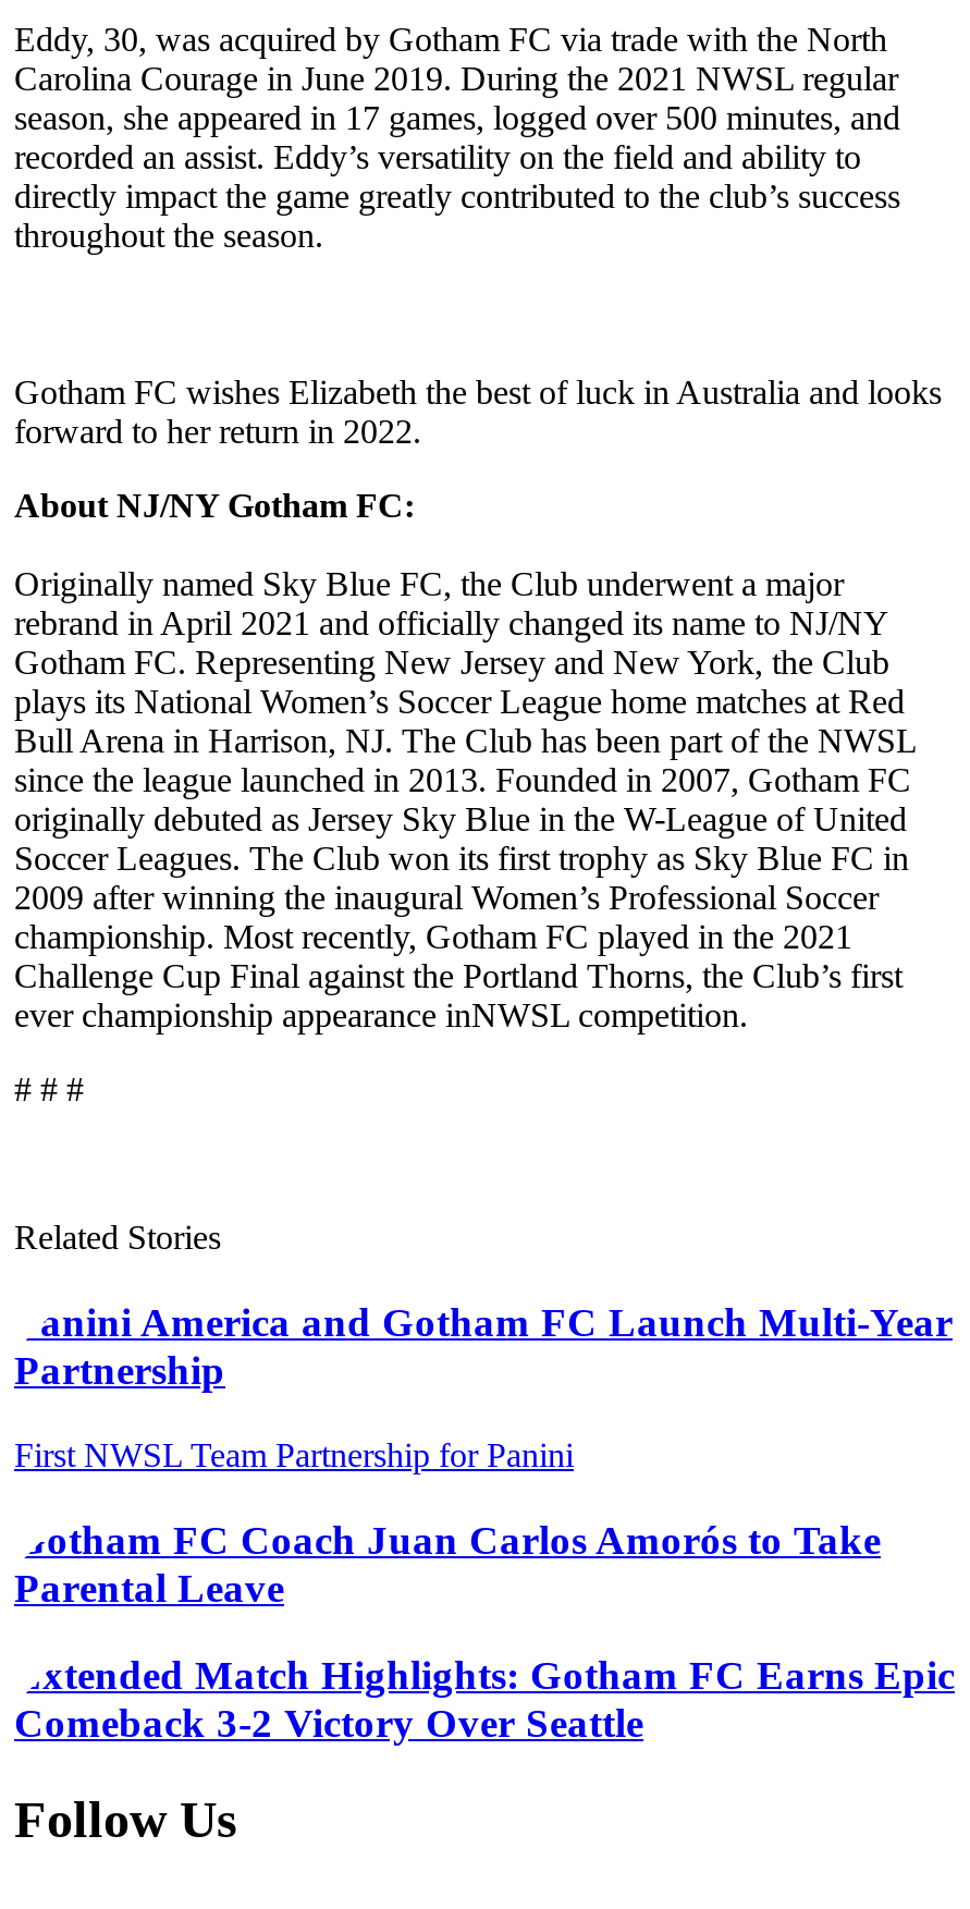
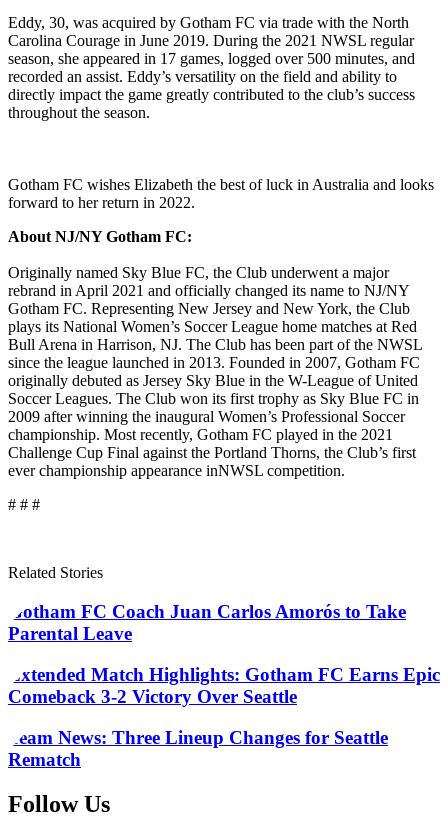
[14,1300,953,1473] Panini America and Gotham FC Launch Multi-Year | Partnership | First NWSL Team Partnership for Panini -> none
moved [14,1516,955,1746] -> [8,601,440,707]: Gotham FC Coach Juan Carlos Amorós to Take | Parental Leave | Extended Match Highlights: Gotham FC Earns Epic | Comeback 3-2 Victory Over Seattle
none -> [8,727,388,770] Team News: Three Lineup Changes for Seattle | Rematch

